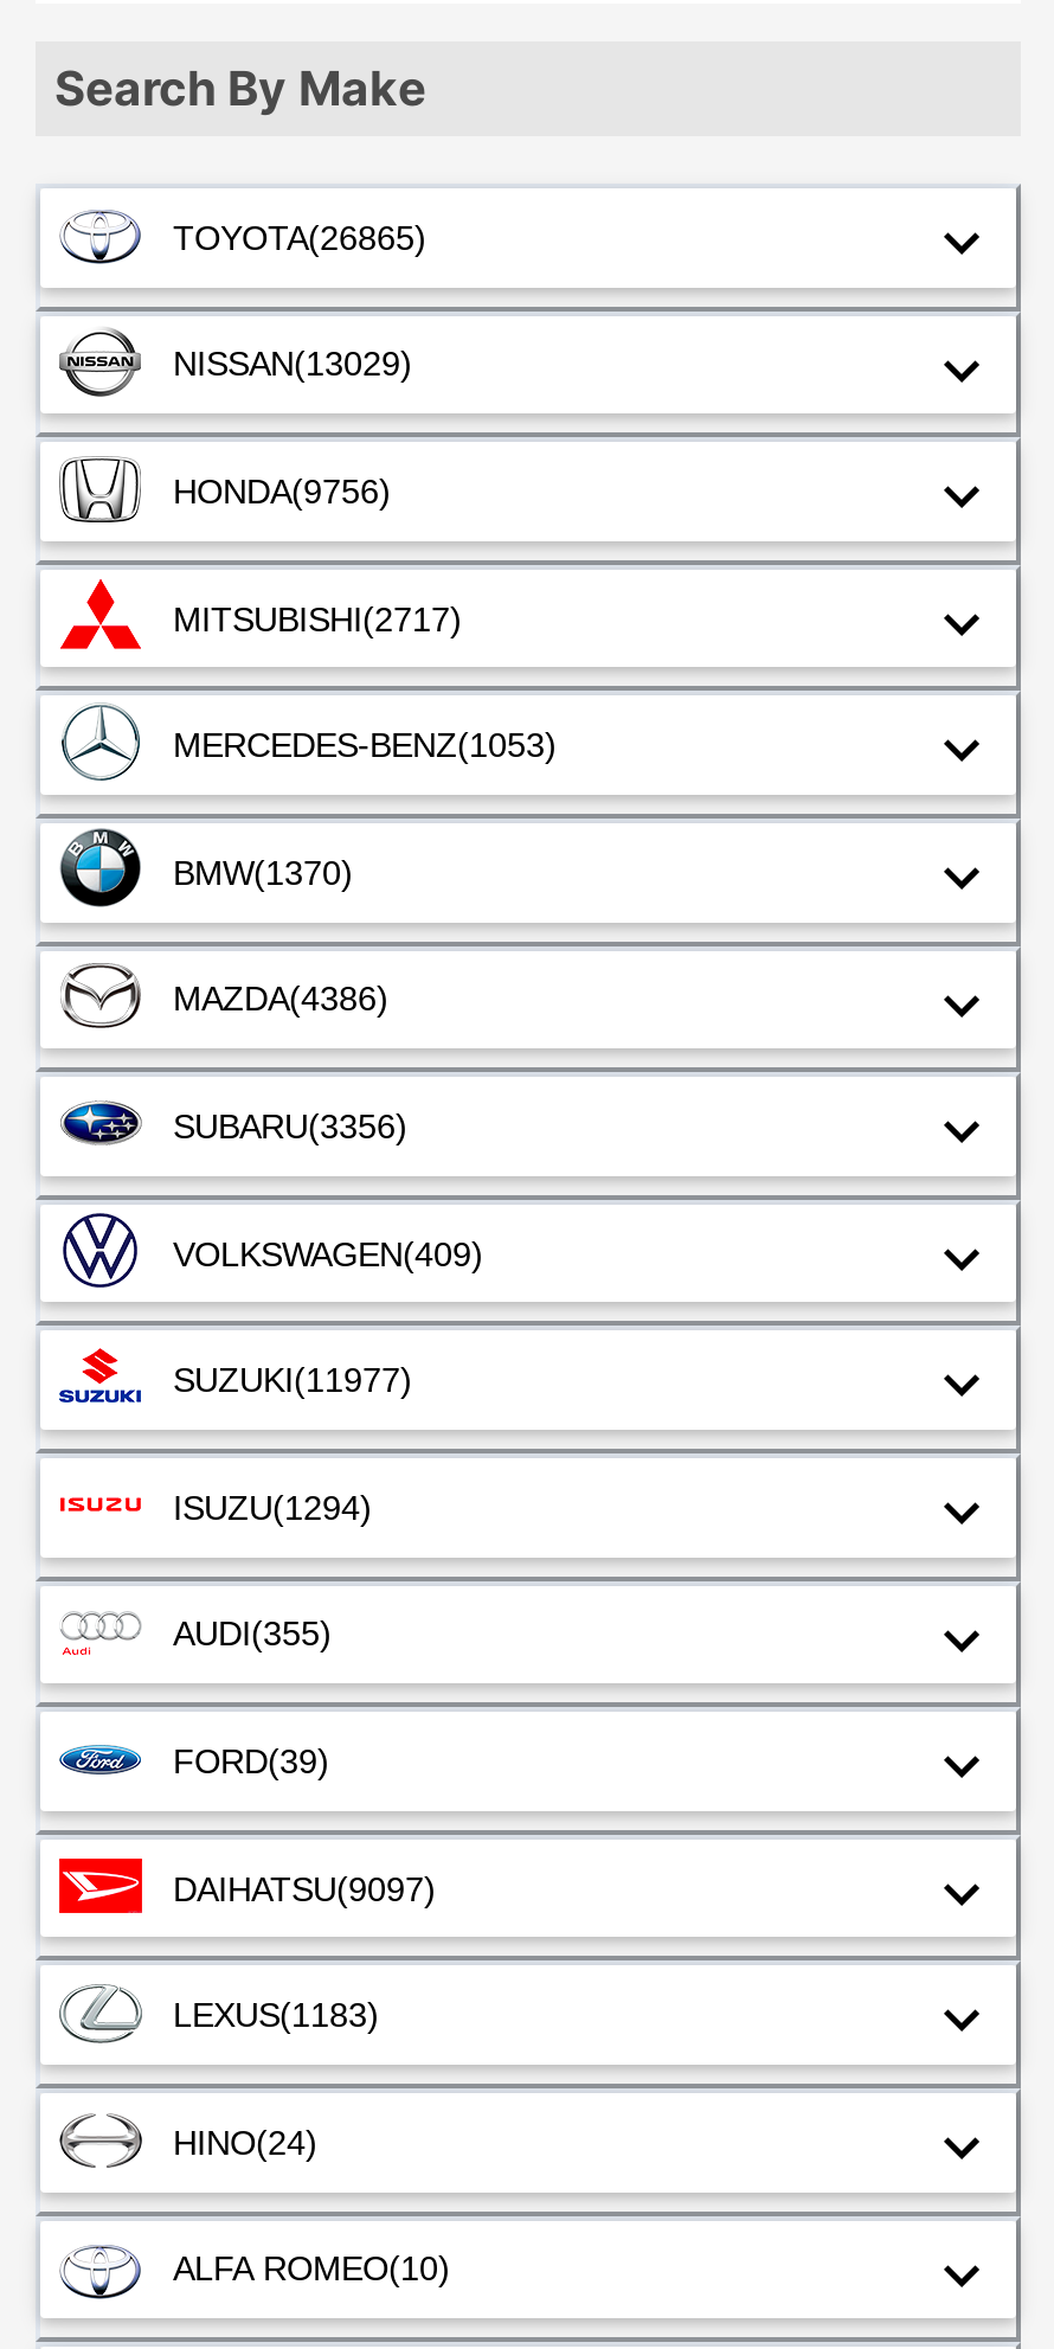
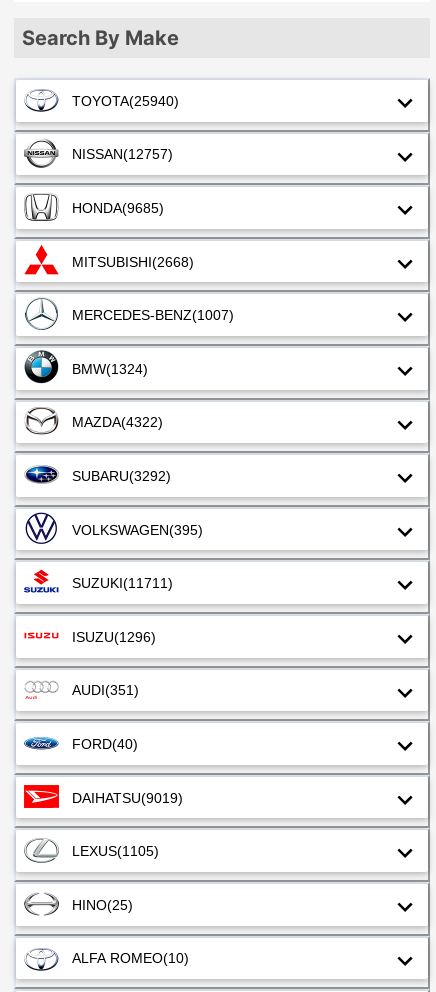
[173,219,426,257] TOYOTA(26865) -> [72,93,179,109] TOYOTA(25940)
[173,346,412,384] NISSAN(13029) -> [72,146,173,162] NISSAN(12757)
[173,473,391,511] HONDA(9756) -> [72,200,164,216] HONDA(9685)
[173,600,462,638] MITSUBISHI(2717) -> [72,254,194,270] MITSUBISHI(2668)
[173,727,557,765] MERCEDES-BENZ(1053) -> [72,307,234,323] MERCEDES-BENZ(1007)
[173,854,353,892] BMW(1370) -> [72,361,148,377] BMW(1324)
[173,981,388,1018] MAZDA(4386) -> [72,414,163,430] MAZDA(4322)
[173,1108,407,1145] SUBARU(3356) -> [72,468,171,484] SUBARU(3292)
[173,1234,483,1272] VOLKSWAGEN(409) -> [72,521,203,537] VOLKSWAGEN(395)
[173,1361,412,1399] SUZUKI(11977) -> [72,575,173,591] SUZUKI(11711)
[173,1488,372,1526] ISUZU(1294) -> [72,629,156,645] ISUZU(1296)
[173,1615,332,1653] AUDI(355) -> [72,682,139,698] AUDI(351)
[173,1742,329,1780] FORD(39) -> [72,736,138,752] FORD(40)
[173,1869,436,1907] DAIHATSU(9097) -> [72,789,183,805] DAIHATSU(9019)
[173,1996,379,2034] LEXUS(1183) -> [72,843,159,859] LEXUS(1105)
[173,2123,317,2161] HINO(24) -> [72,897,133,913] HINO(25)

